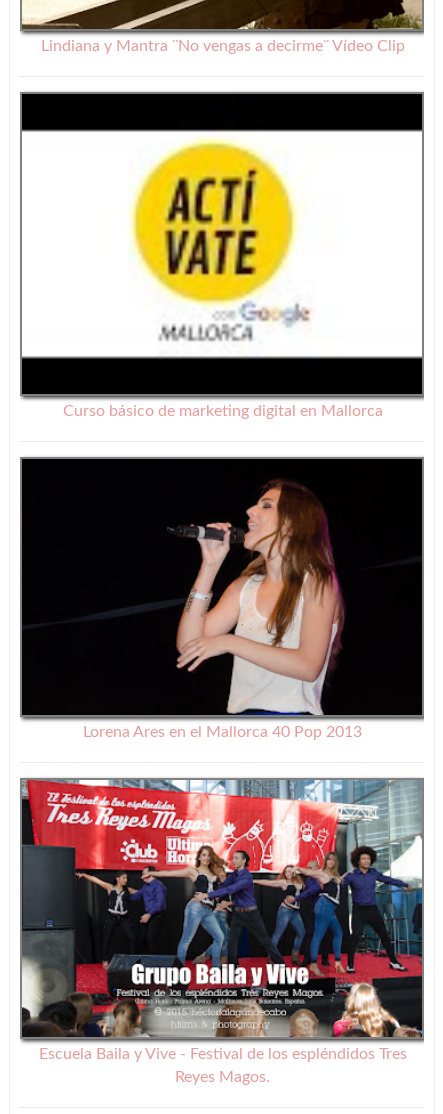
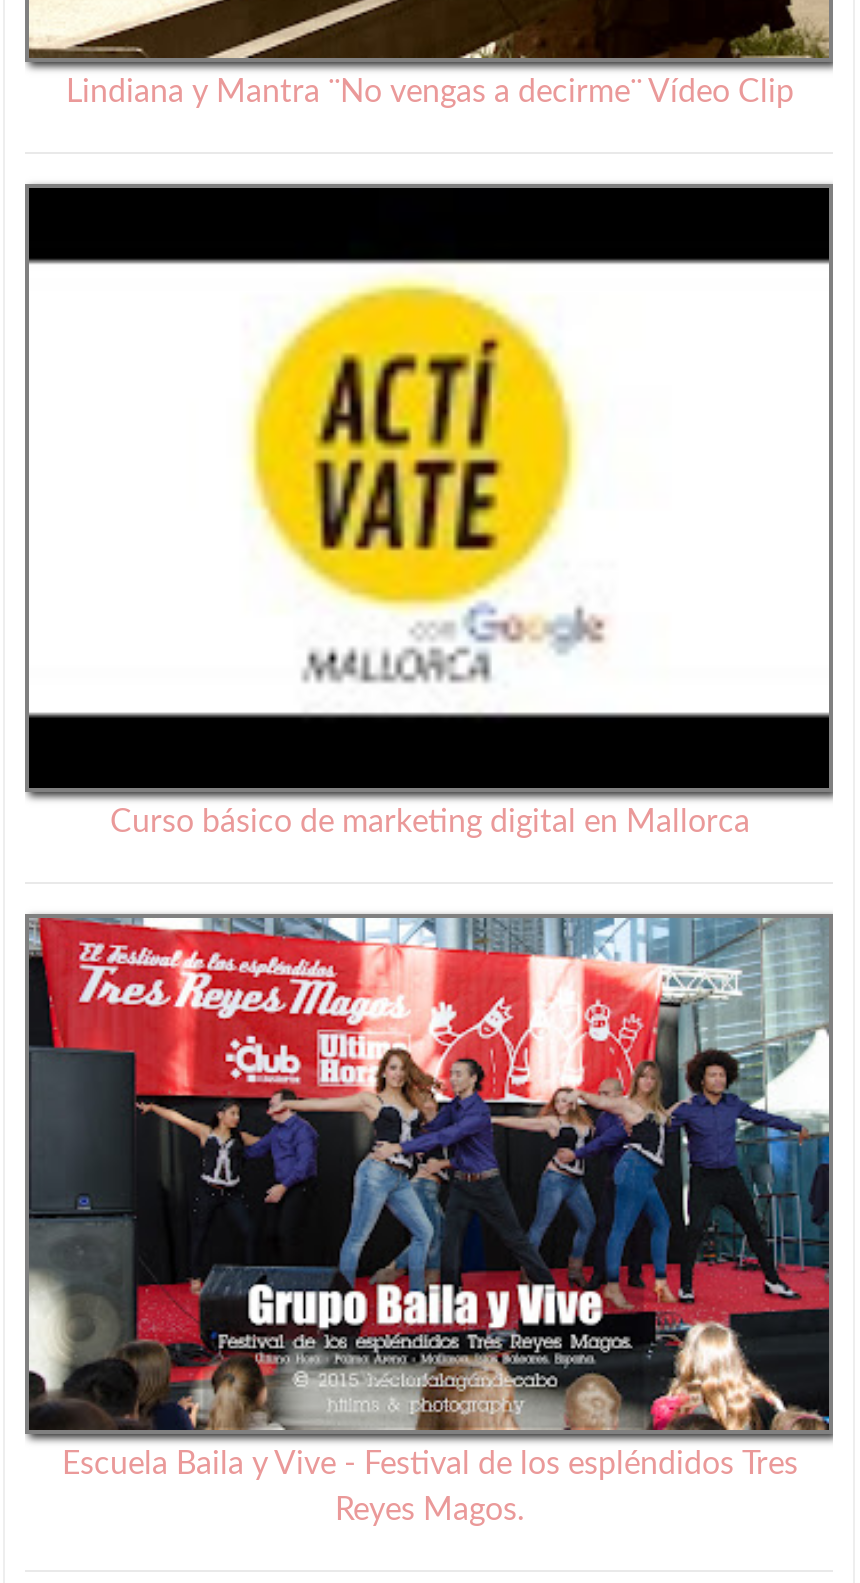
[21,458,423,740] [image] | Lorena Ares en el Mallorca 40 Pop 2013 -> none

